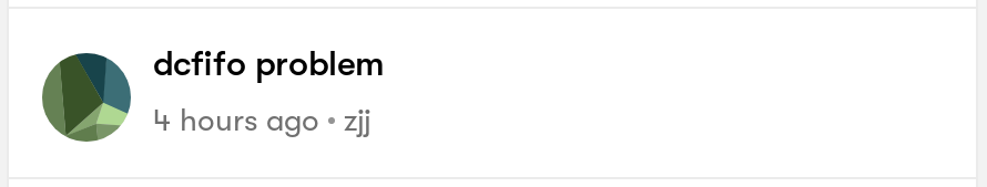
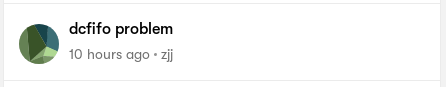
[153,102,319,137] 4 hours ago -> [69,46,150,62] 10 hours ago

